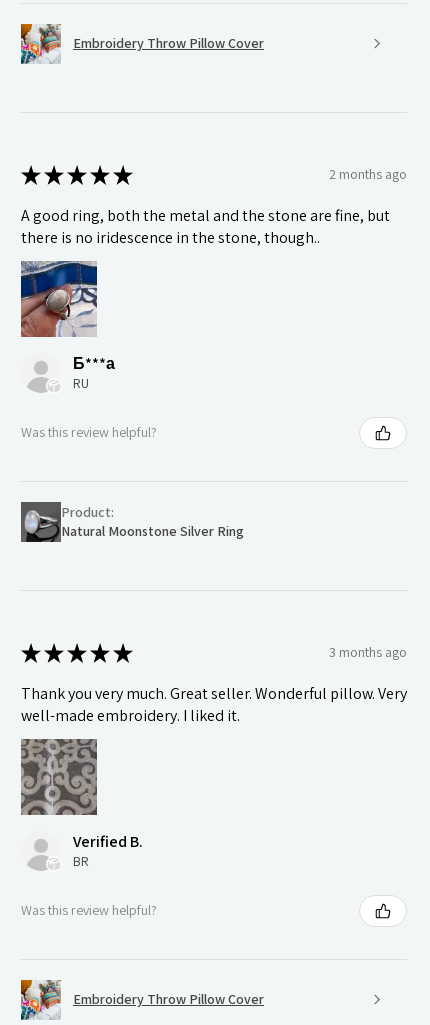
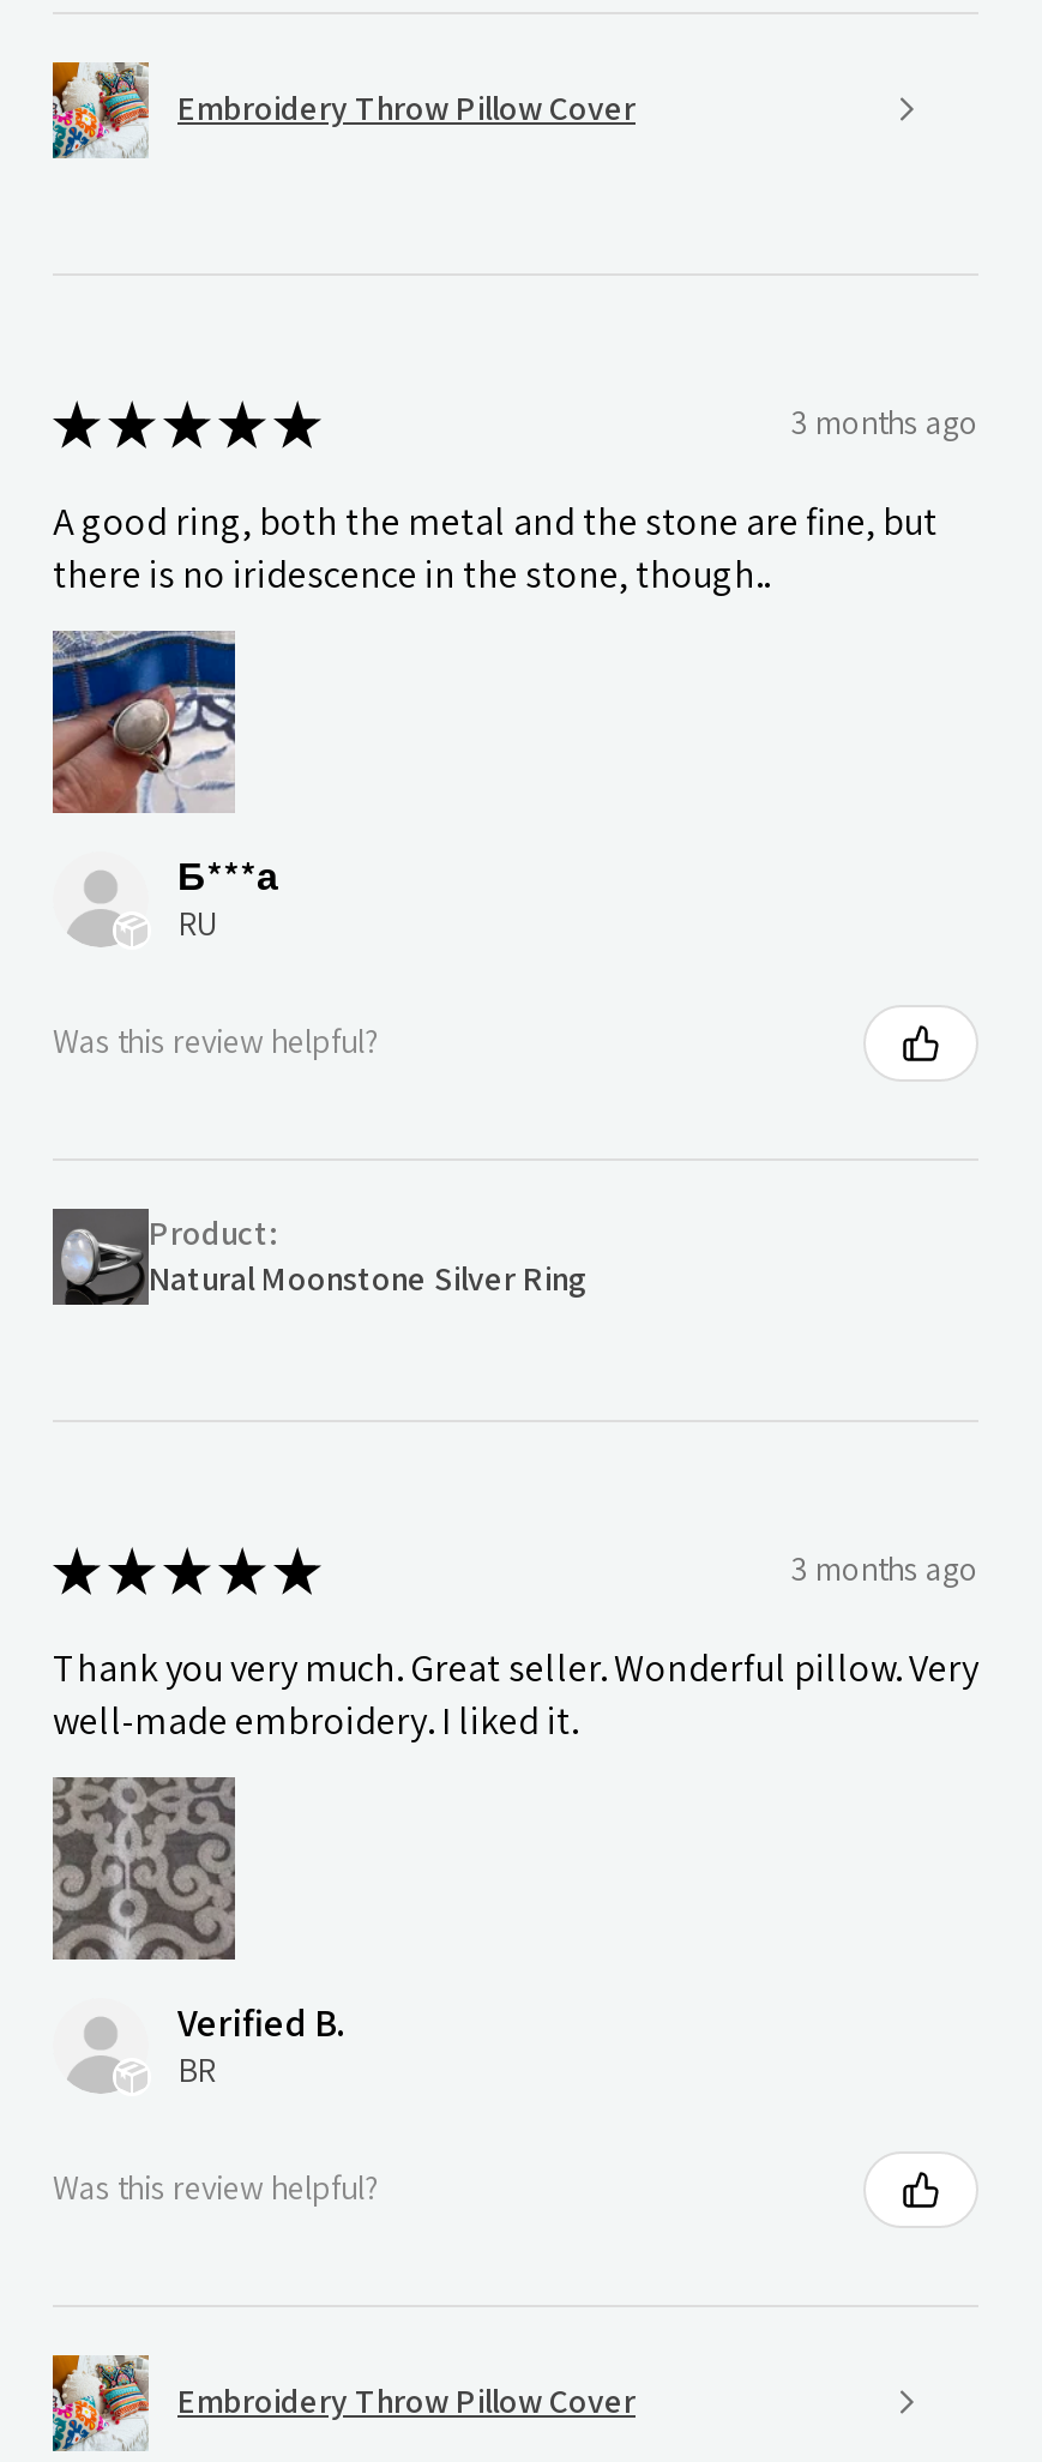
[329,165,407,183] 2 months ago -> [791,401,978,444] 3 months ago

